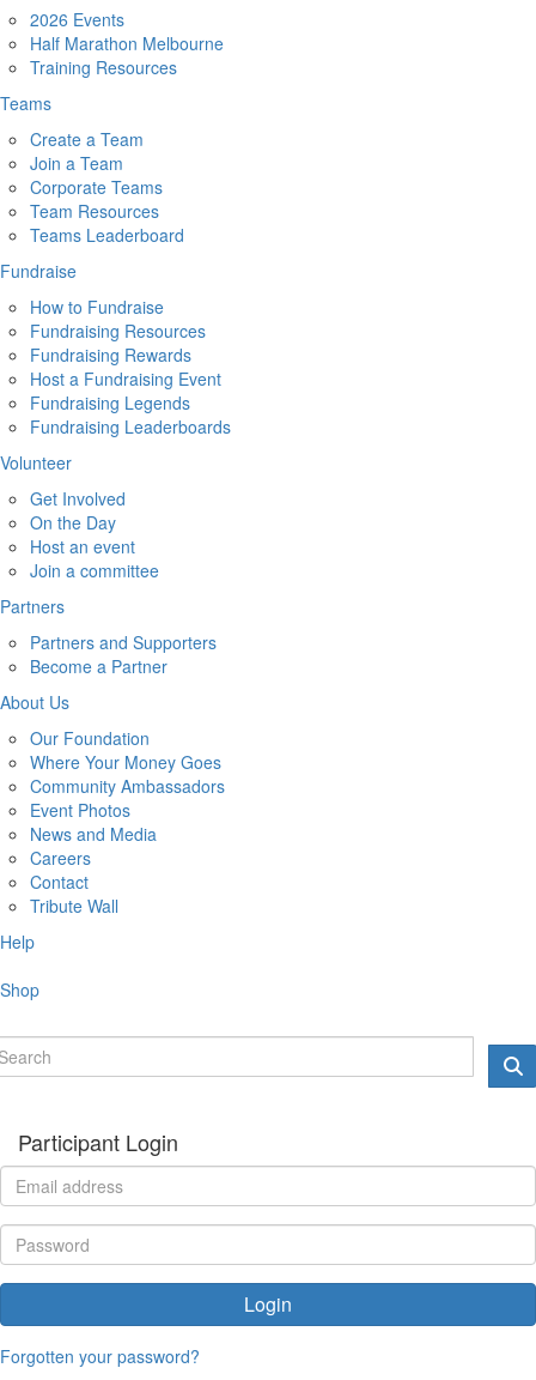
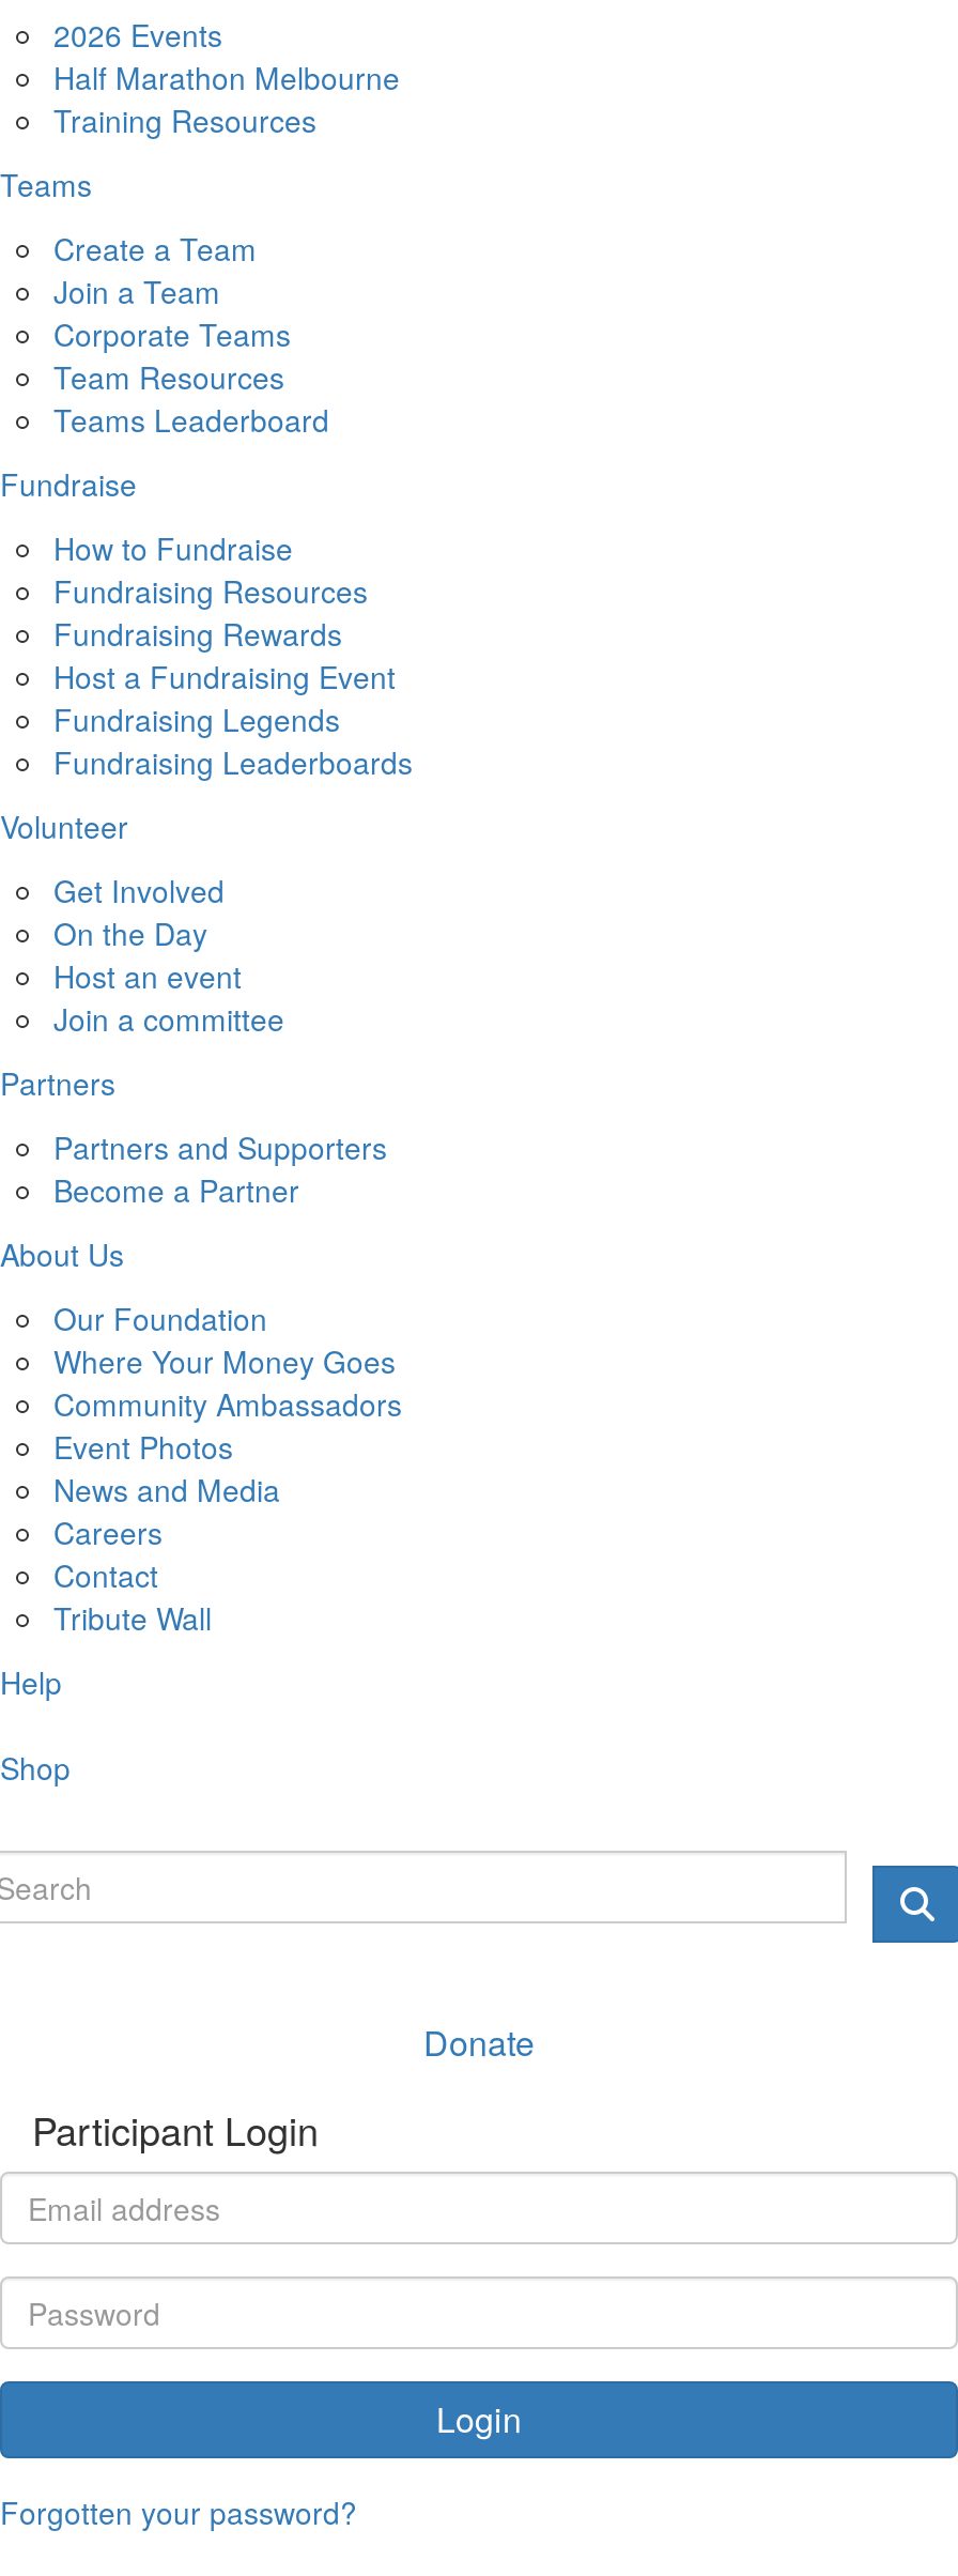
none -> [423,2017,535,2066] Donate

